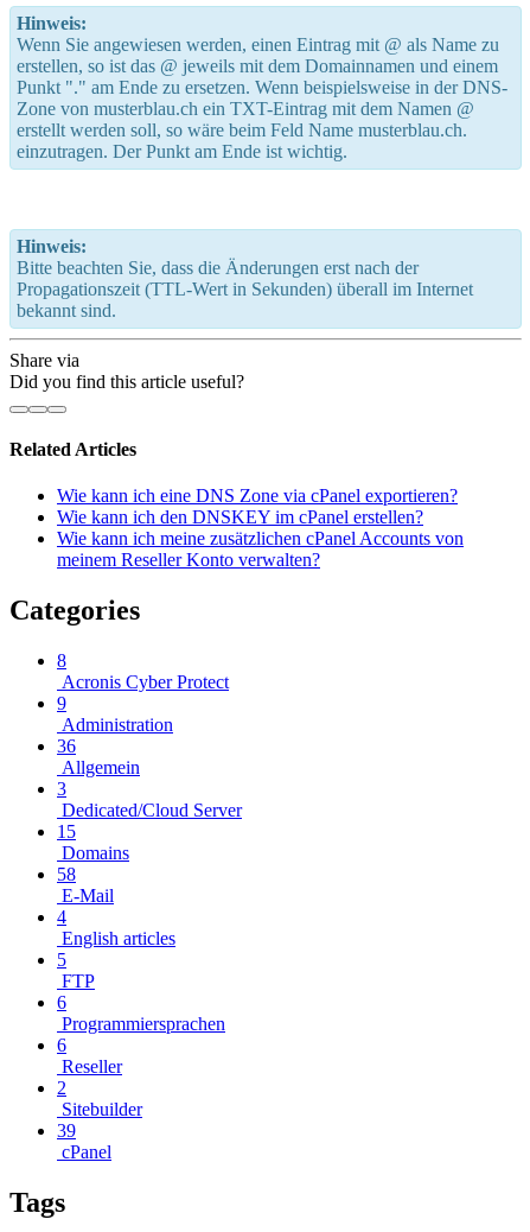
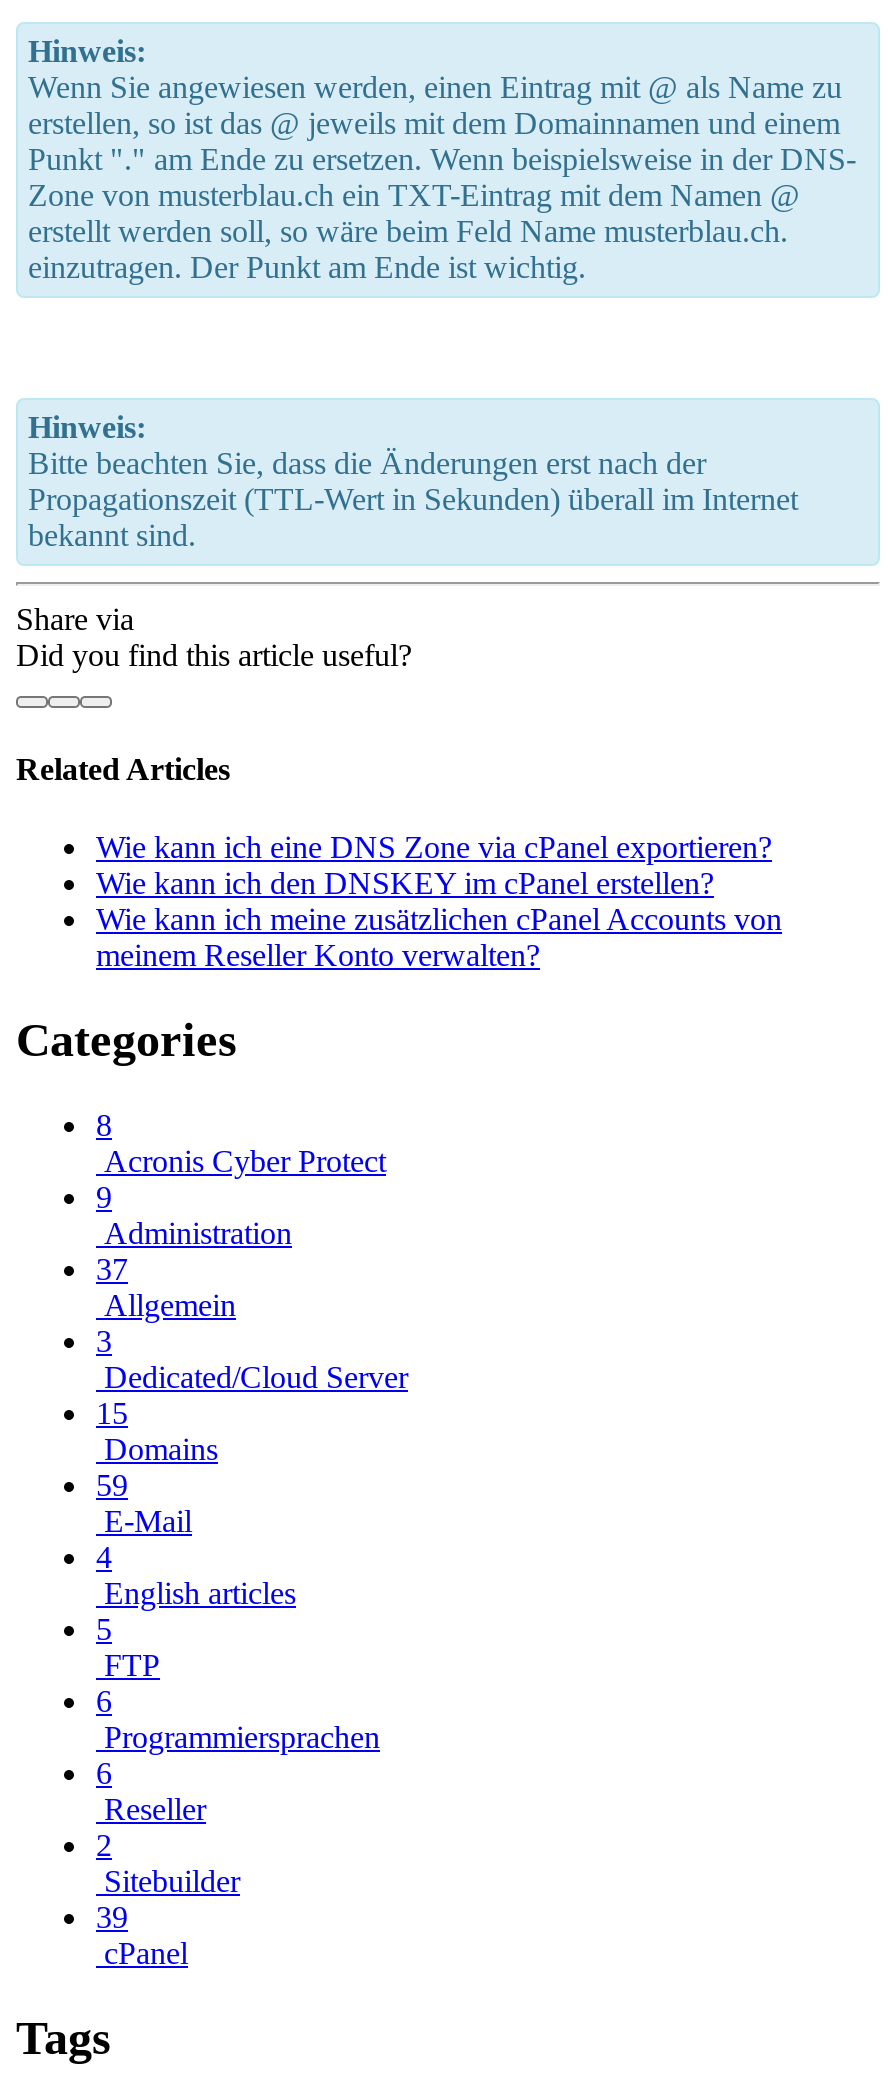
[57,736,76,756] 36 -> [96,1252,128,1286] 37
[57,864,76,884] 58 -> [96,1468,128,1502] 59

